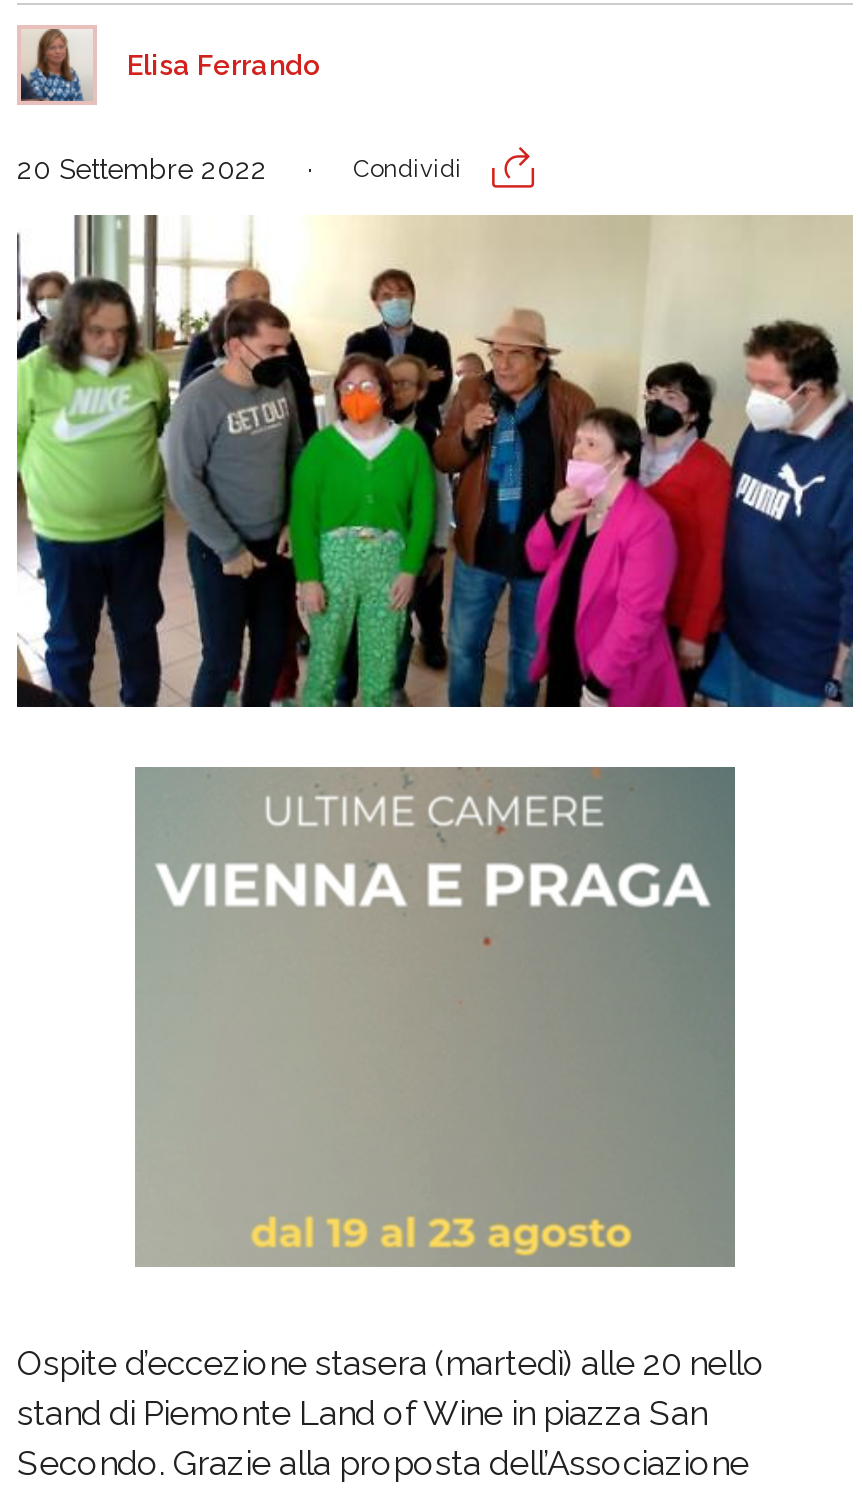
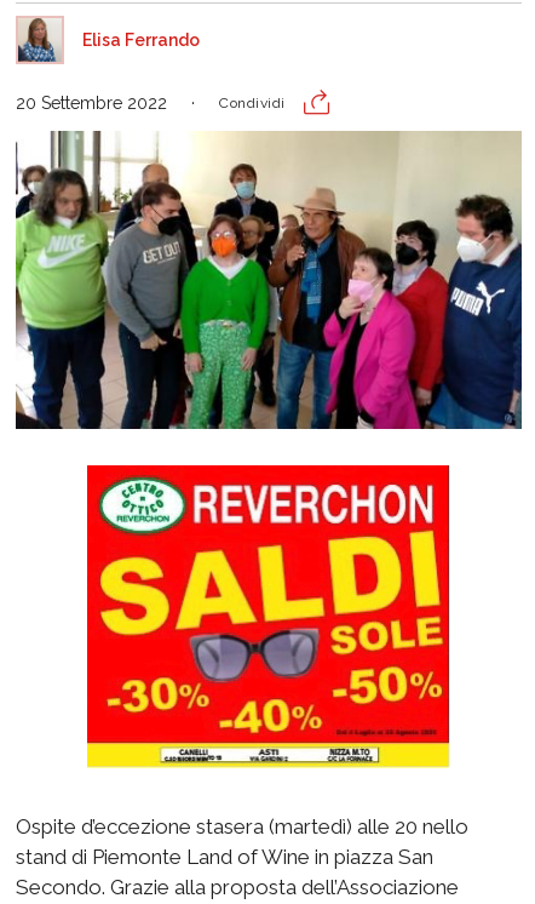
[133,765,737,1269] [image] -> [86,464,450,768] [image]

